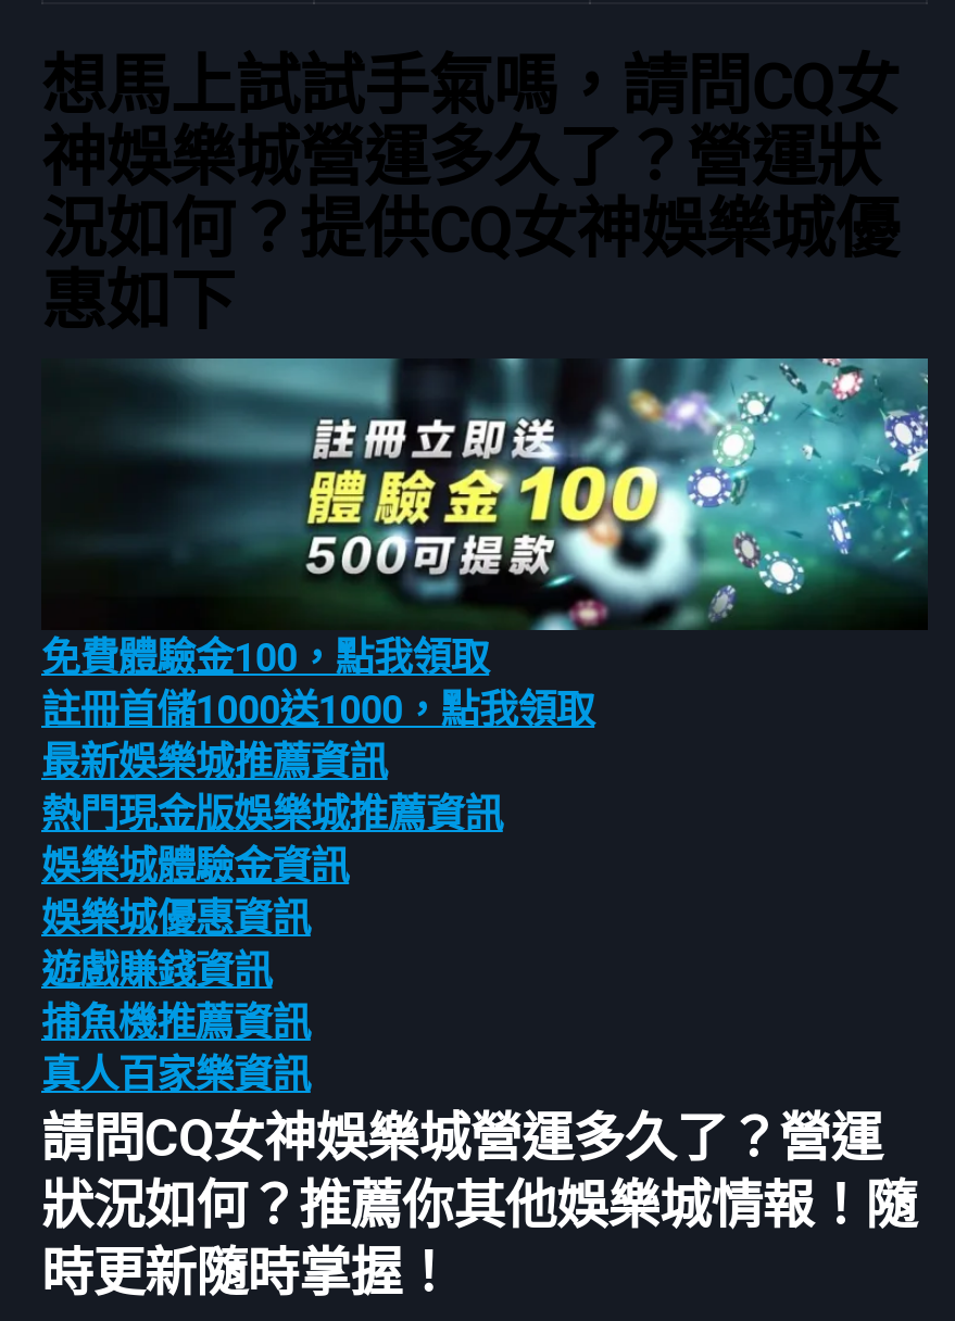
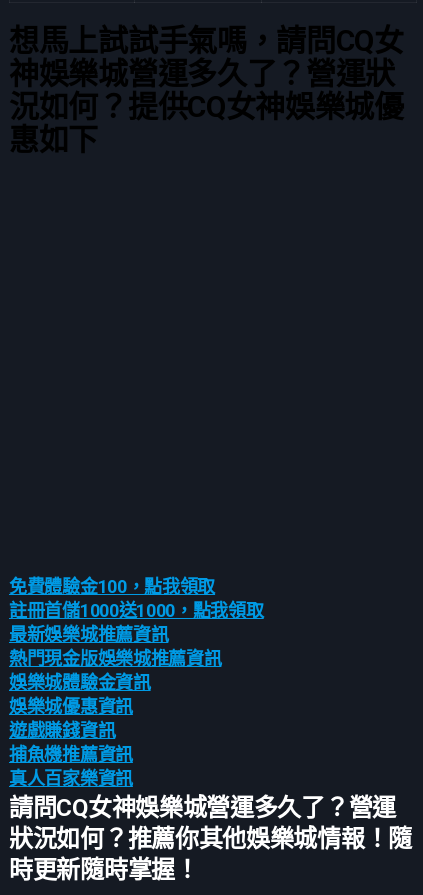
[80,356,930,632] [image] -> none

